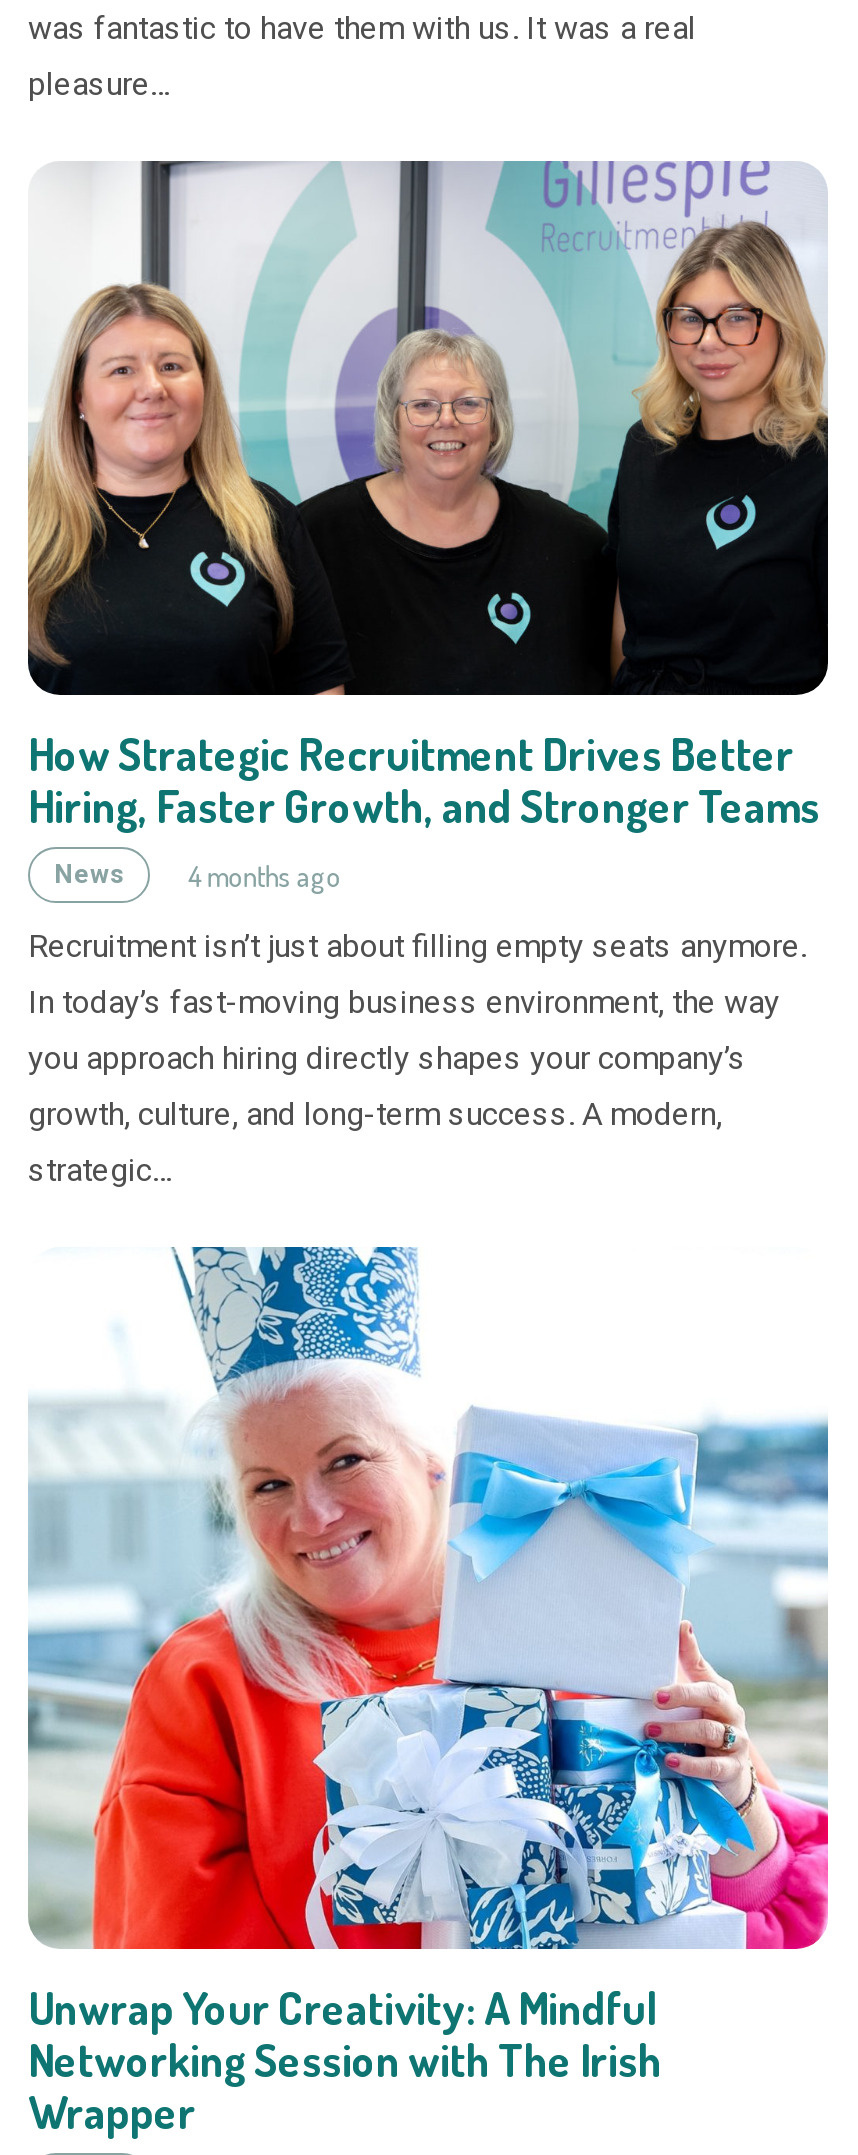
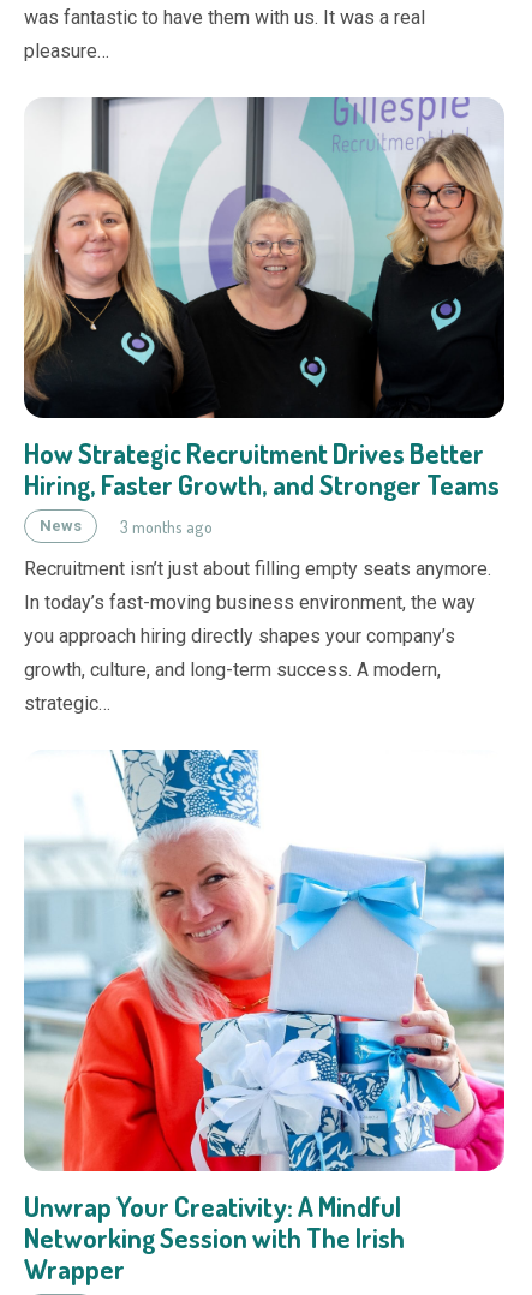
[188,856,340,892] 4 months ago -> [120,515,213,536] 3 months ago

